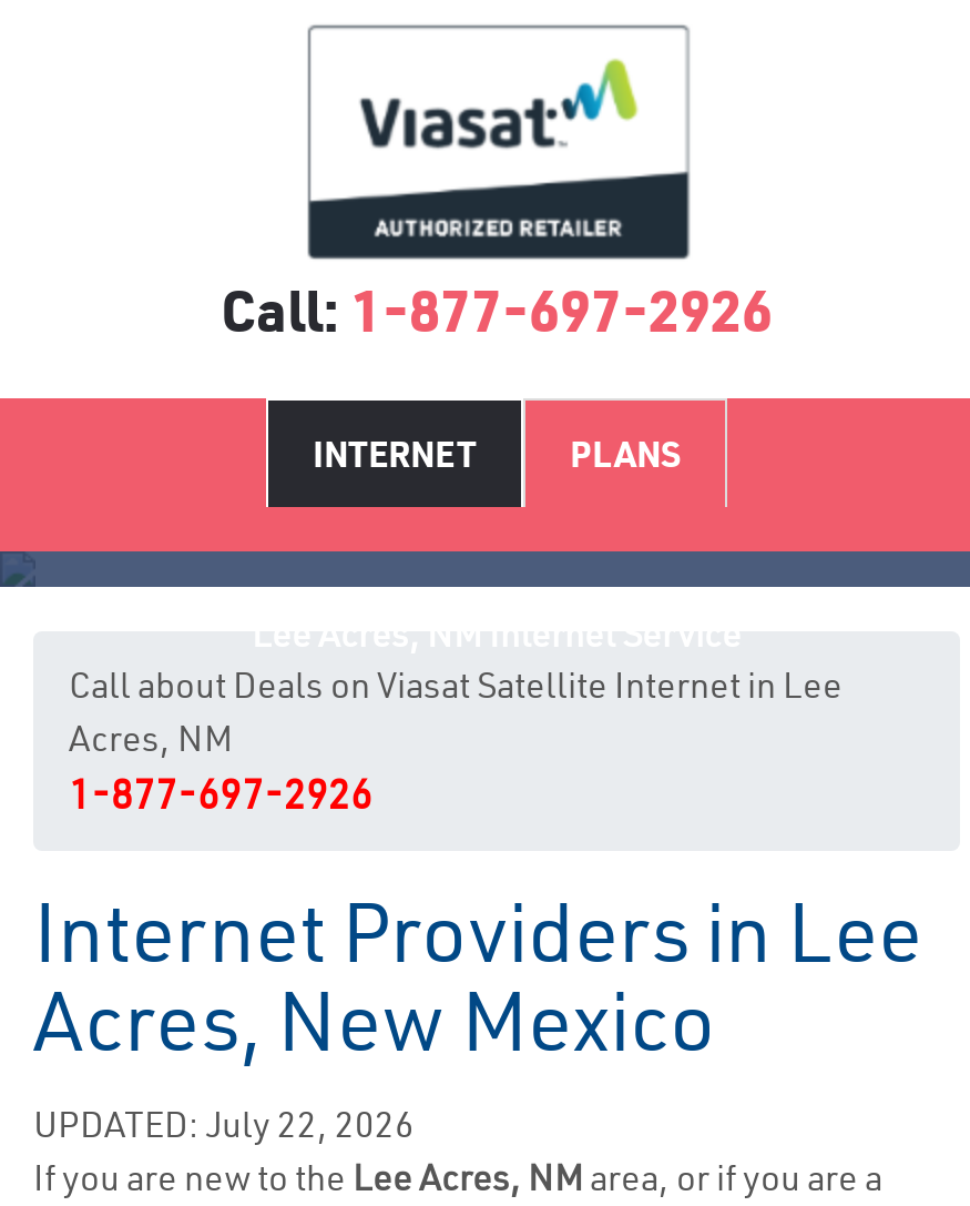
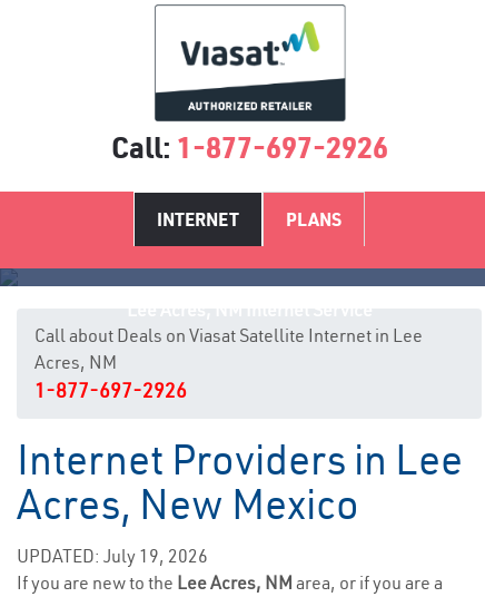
[33,1102,415,1146] UPDATED: July 22, 2026 -> [17,545,208,567] UPDATED: July 19, 2026

